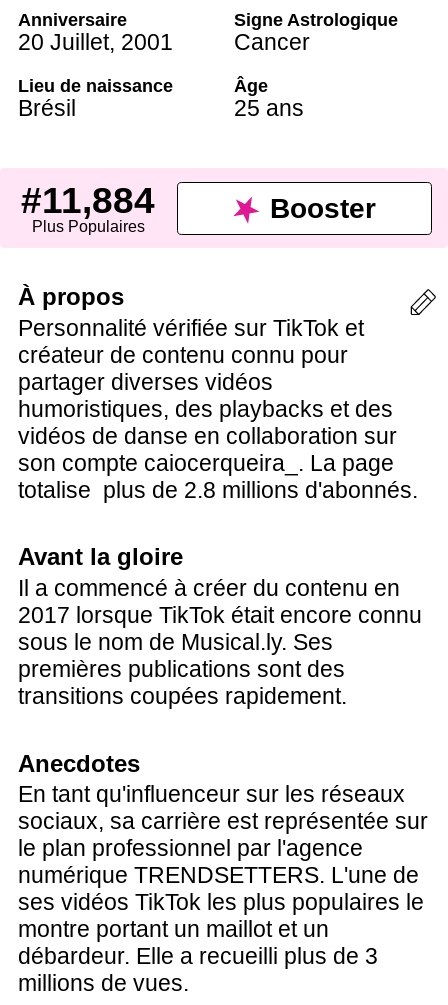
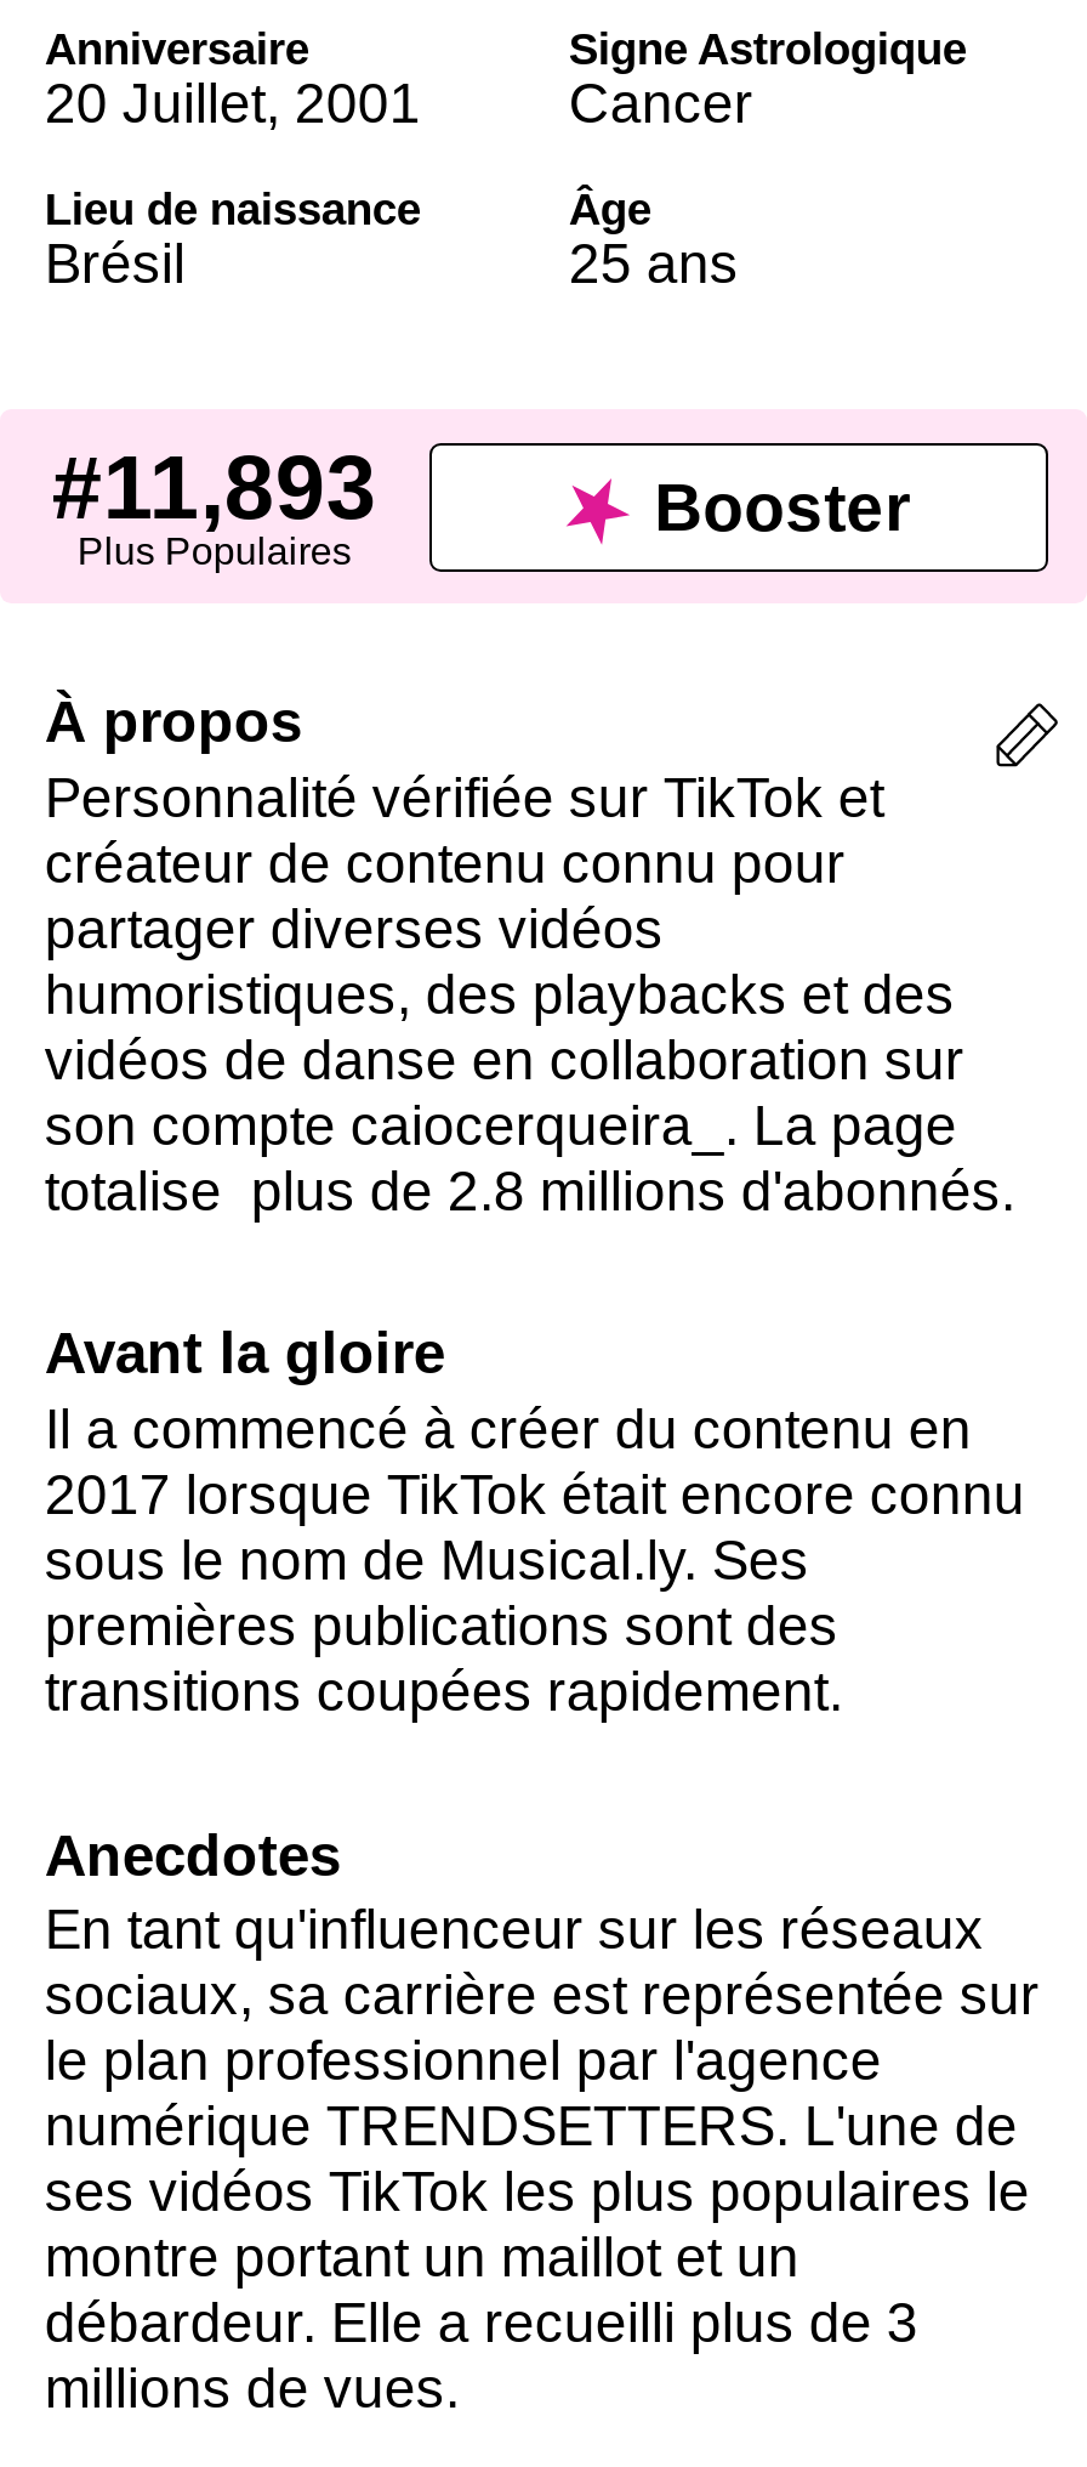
[21,179,155,220] #11,884 -> [52,437,377,537] #11,893

